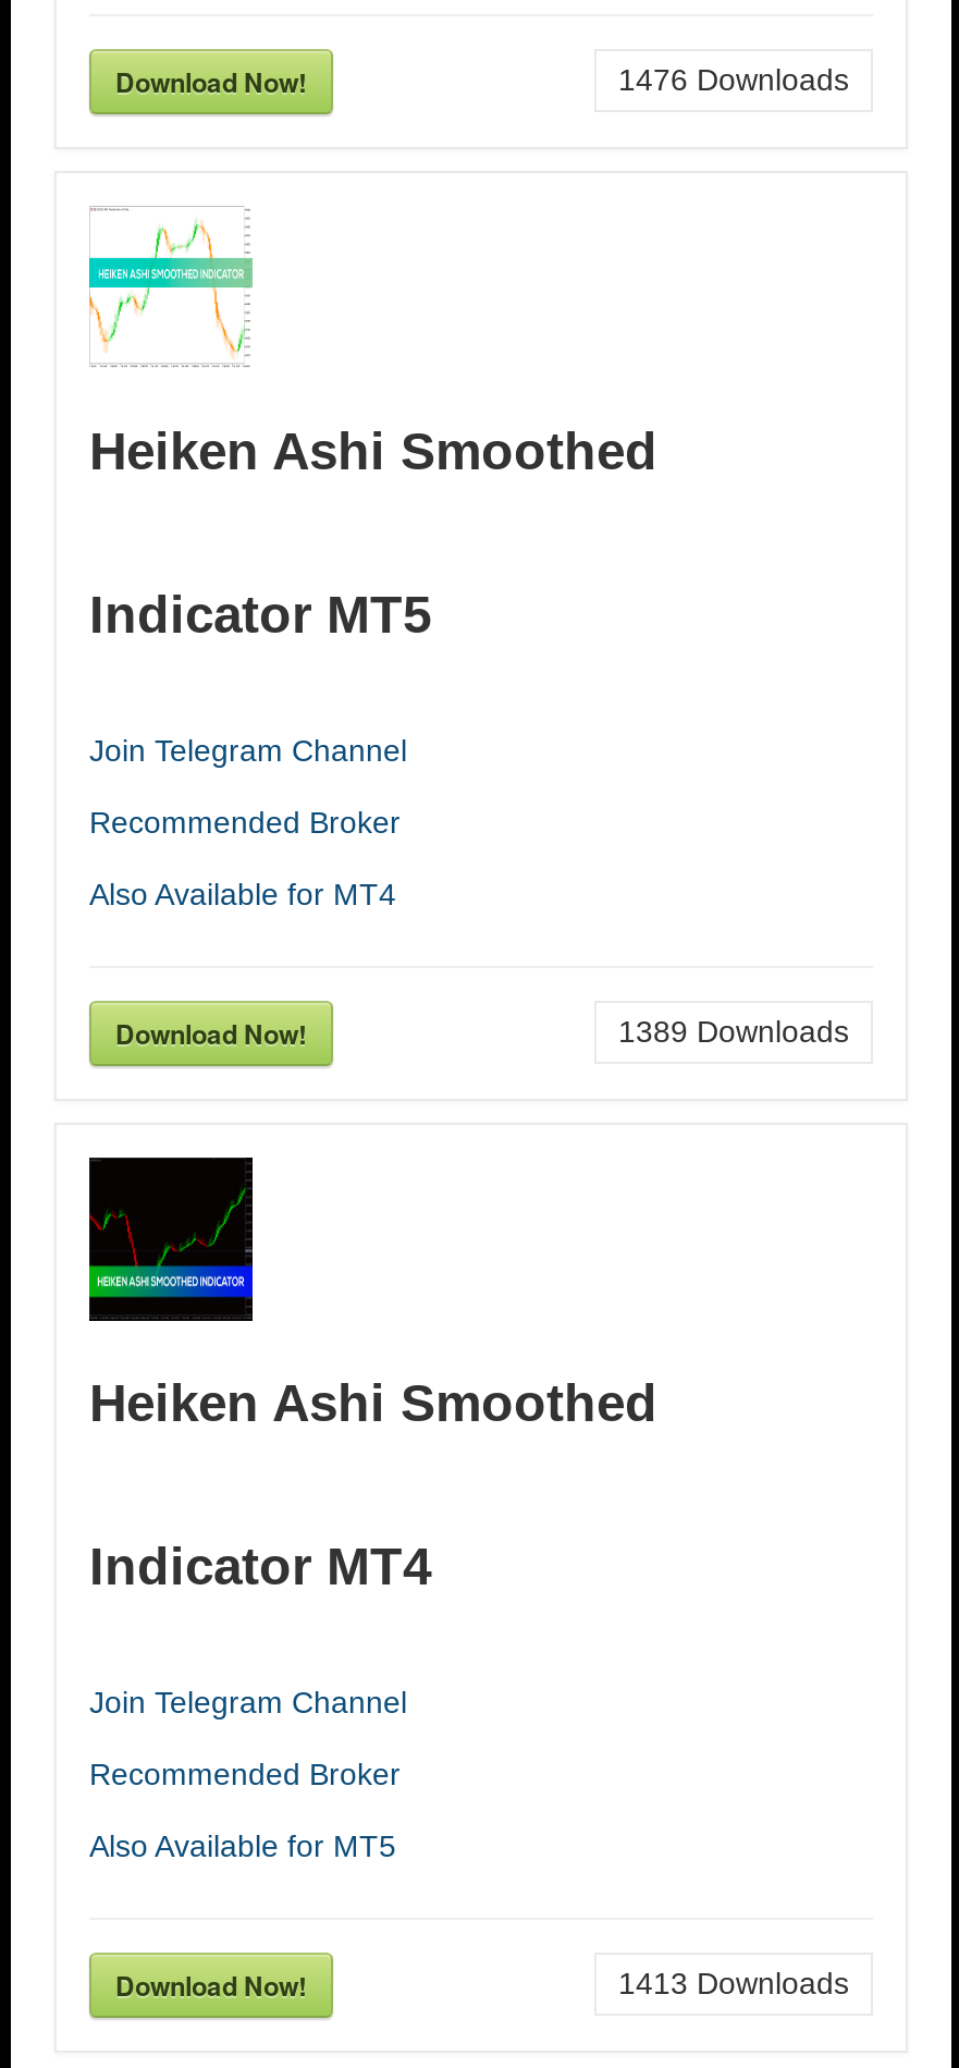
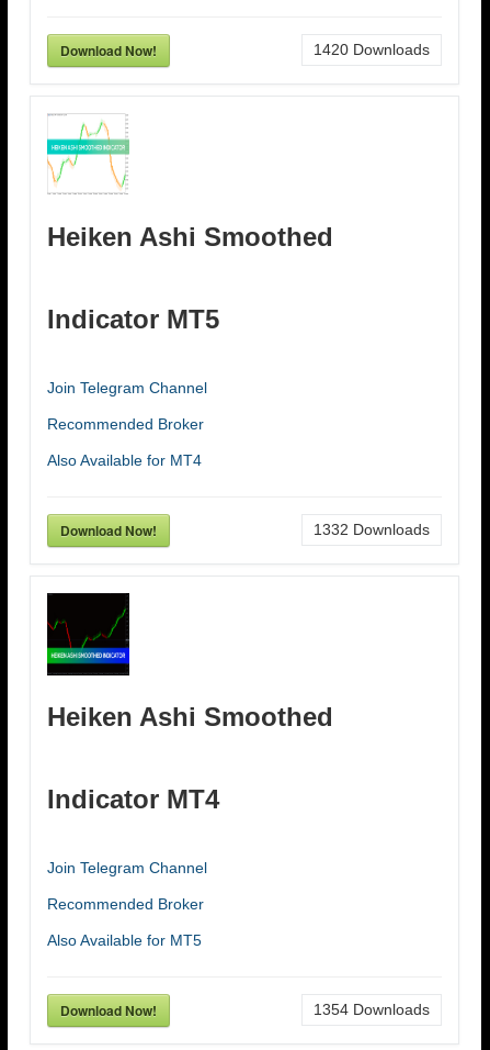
[618,62,849,97] 1476 Downloads -> [314,40,430,58] 1420 Downloads
[618,1014,849,1049] 1389 Downloads -> [314,520,430,538] 1332 Downloads
[618,1966,849,2000] 1413 Downloads -> [314,1000,430,1018] 1354 Downloads

